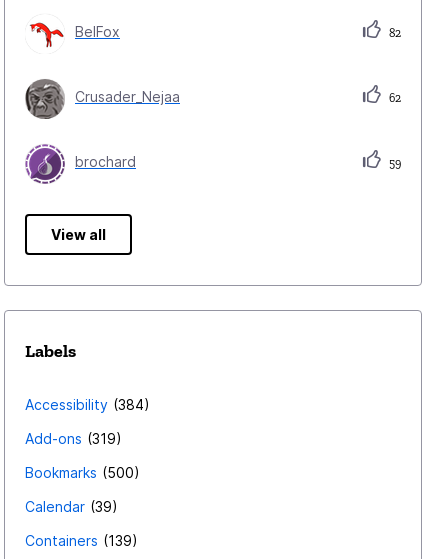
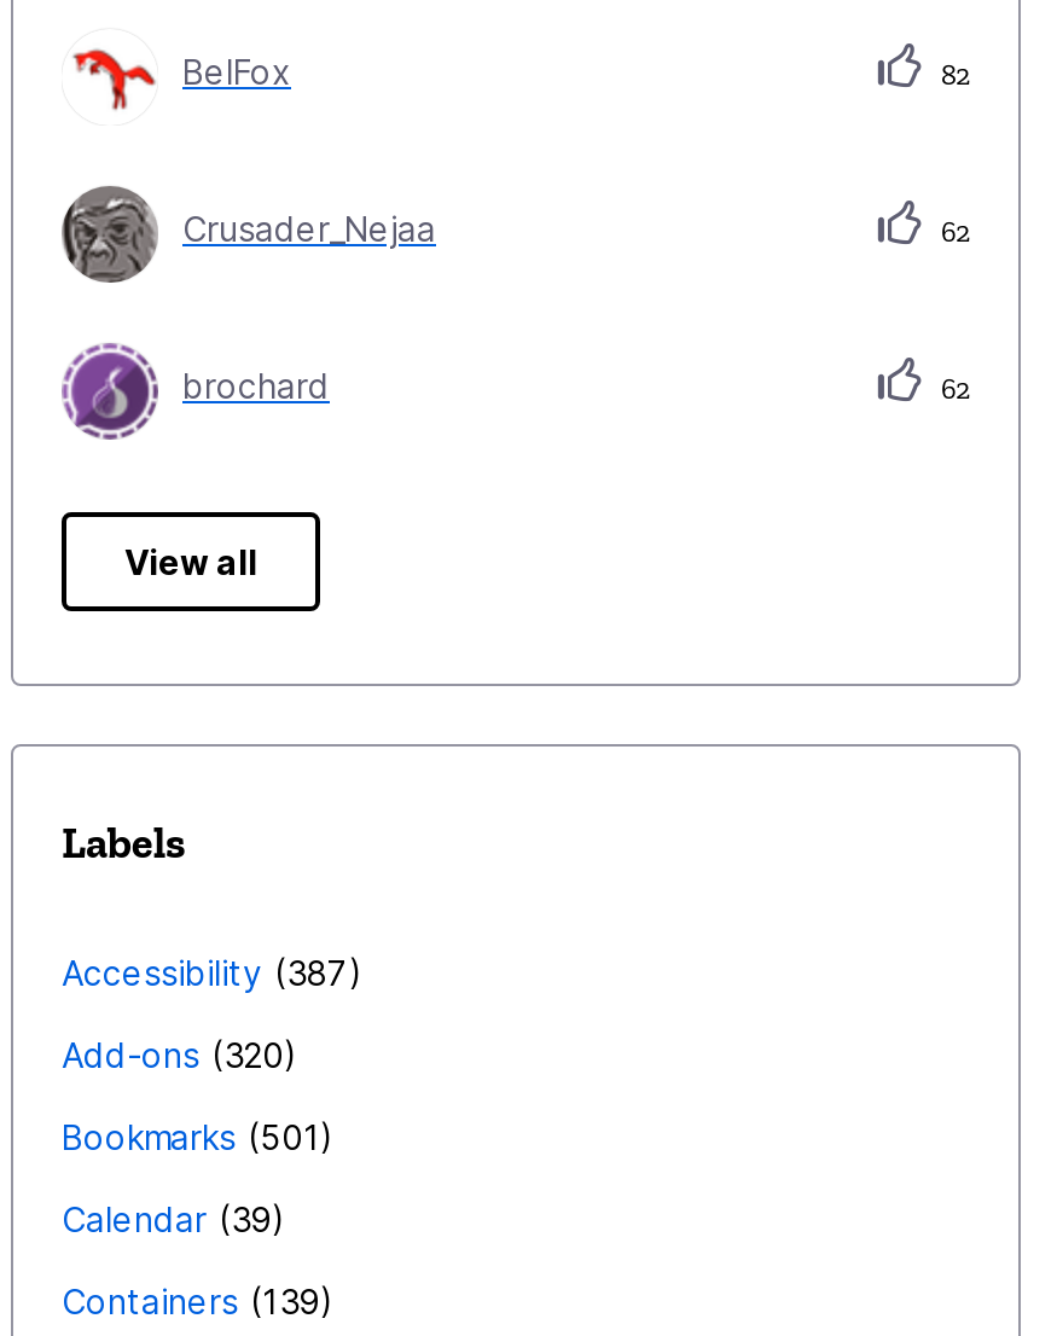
[386,156,401,170] 59 -> [934,372,970,406] 62
[25,396,144,413] Accessibility 384 -> [62,952,349,993] Accessibility 387
[25,430,116,447] Add-ons 319 -> [62,1034,284,1076] Add-ons 320
[25,464,134,481] Bookmarks 500 -> [62,1117,320,1158] Bookmarks 501

